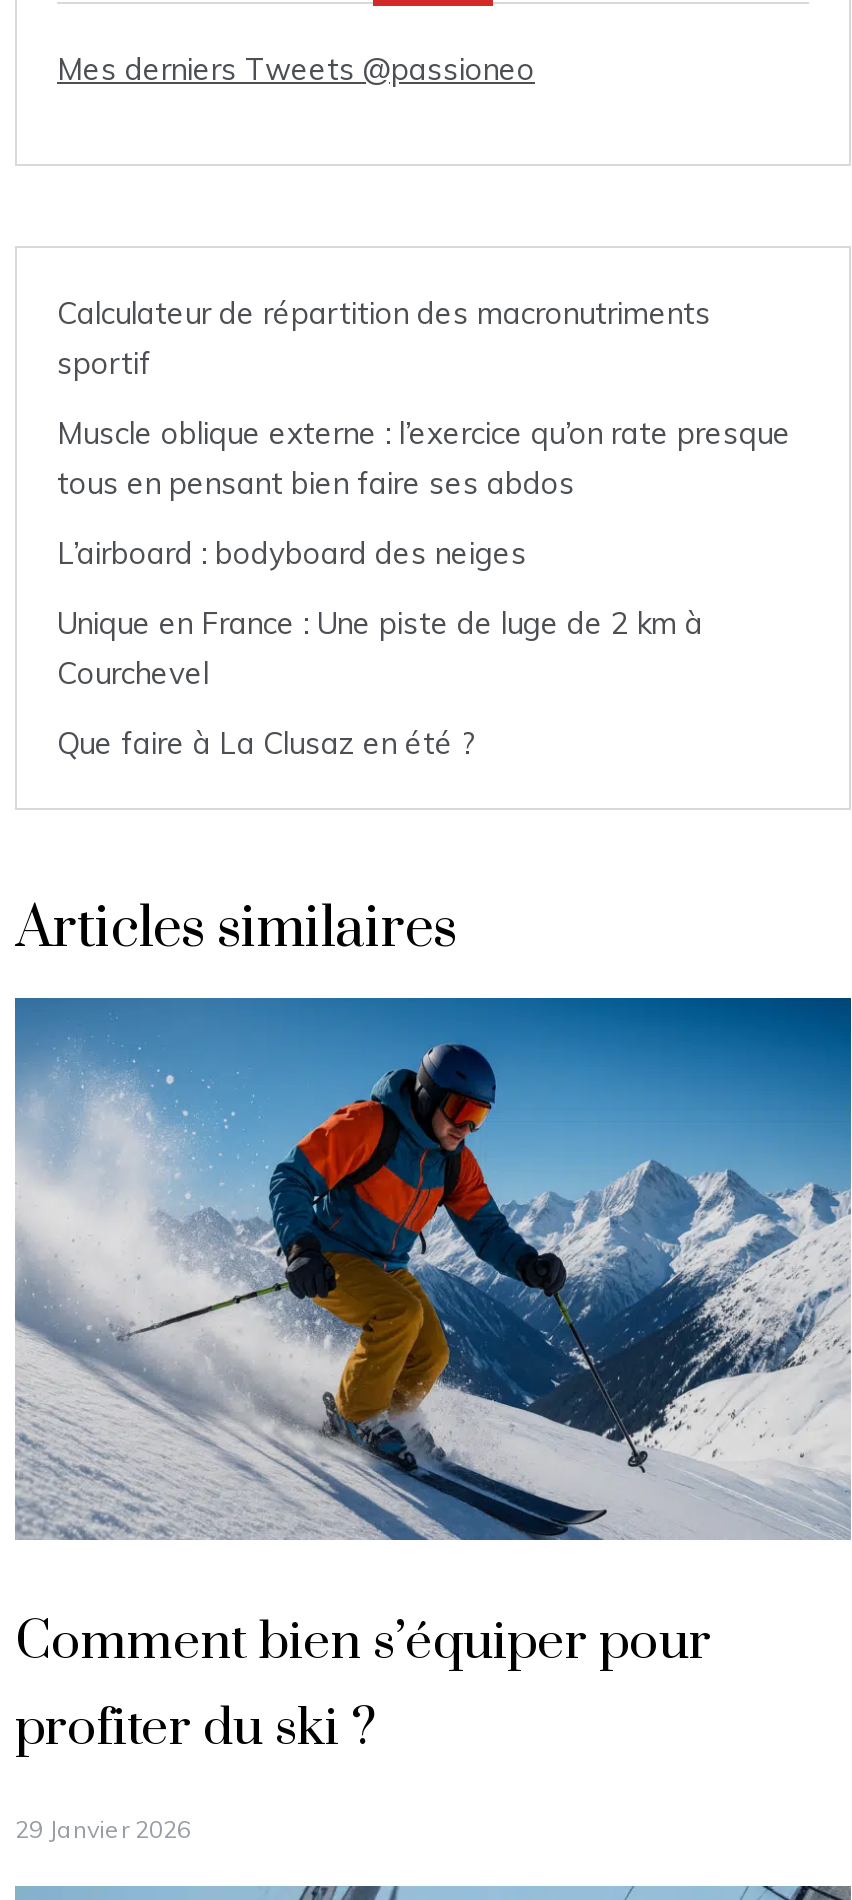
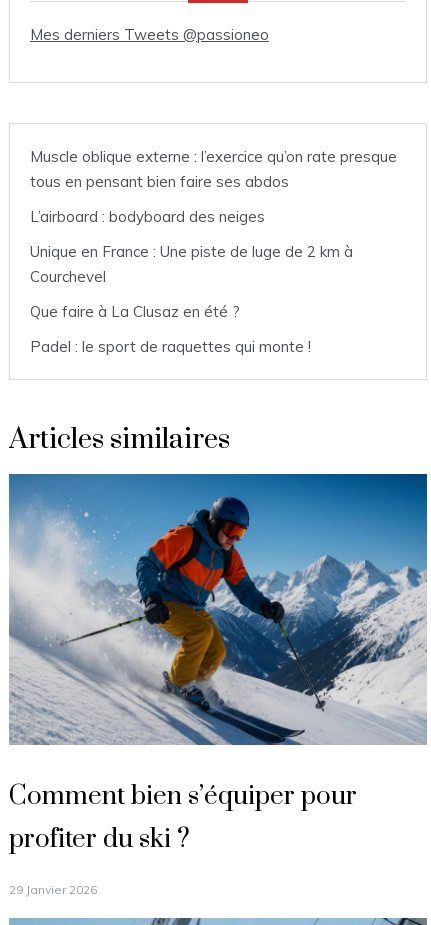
[57,295,711,383] Calculateur de répartition des macronutriments | sportif -> none
moved [57,415,791,763] -> [30,147,397,321]: Muscle oblique externe : l’exercice qu’on rate presque | tous en pensant bien faire ses abdos | L’airboard : bodyboard des neiges | Unique en France : Une piste de luge de 2 km à | Courchevel | Que faire à La Clusaz en été ?
none -> [30,337,311,356] Padel : le sport de raquettes qui monte !

